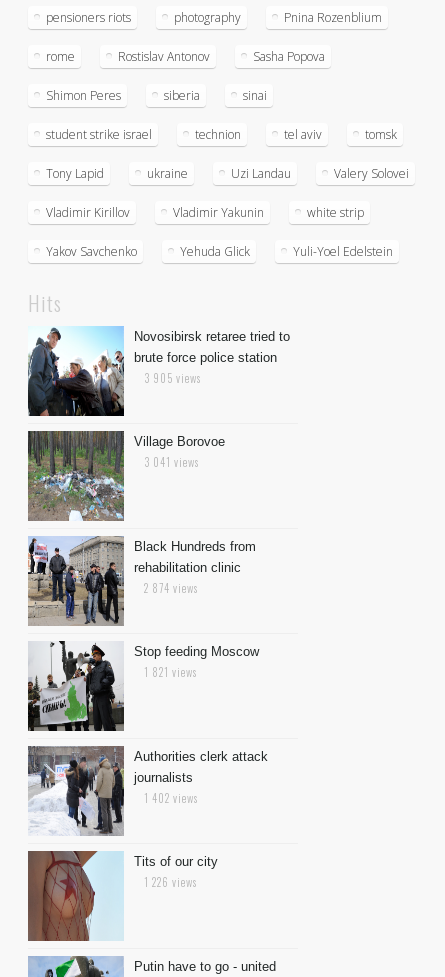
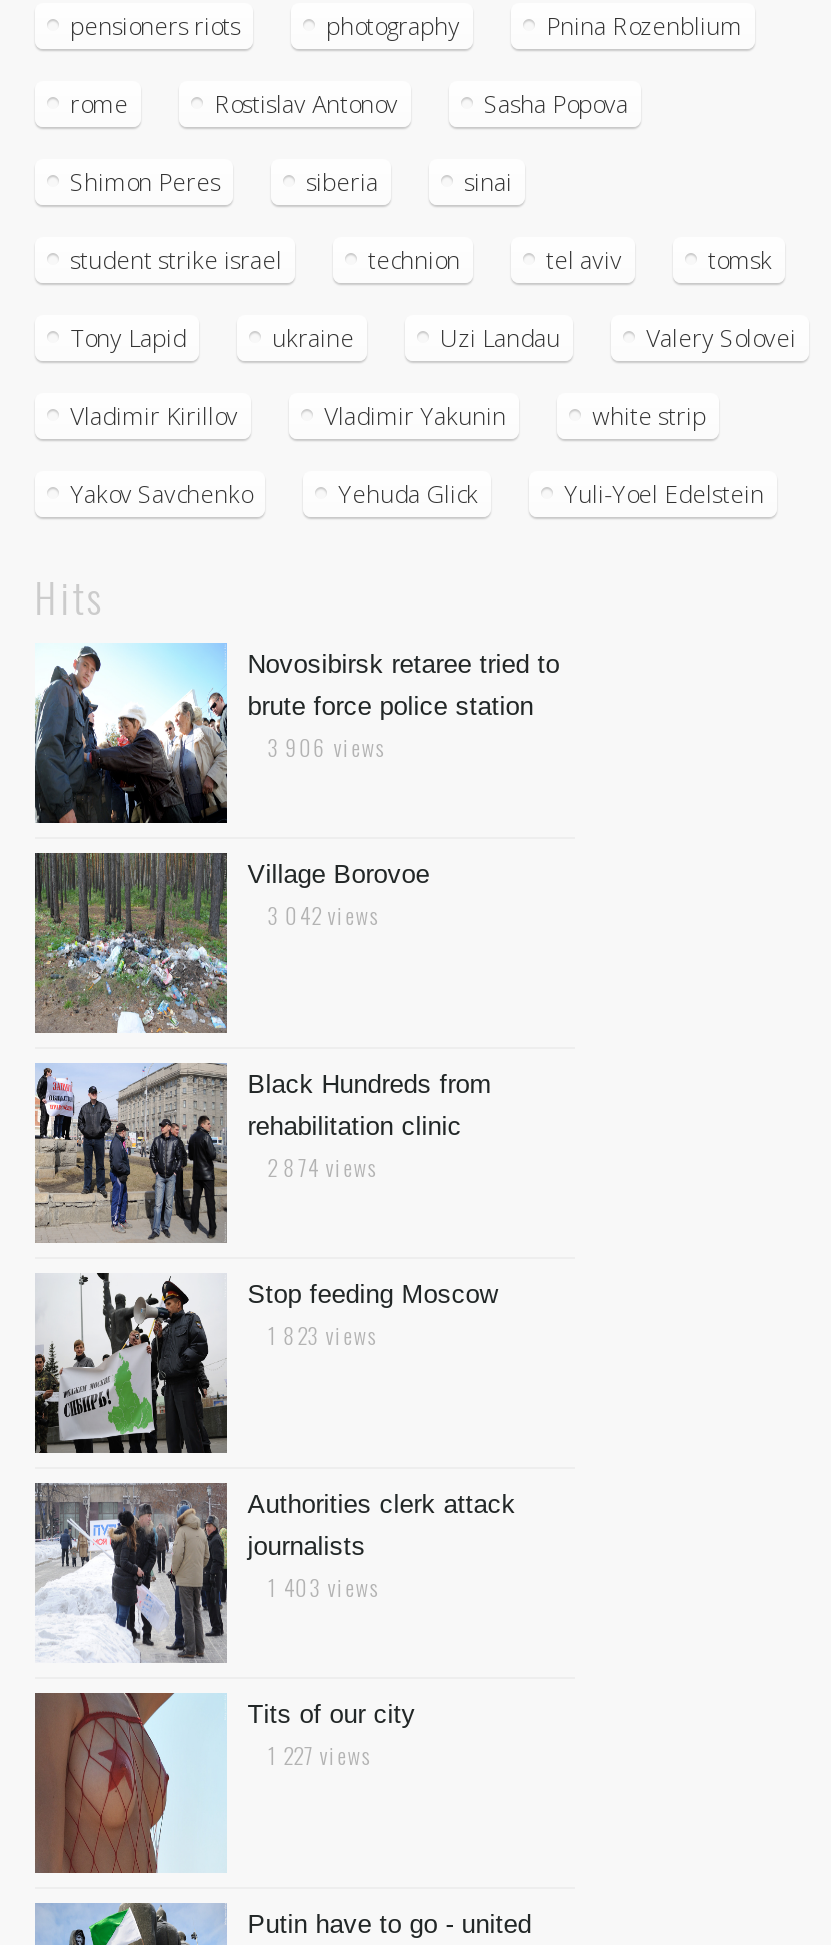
[144,370,201,386] 3 905 views -> [267,731,383,763] 3 906 views
[144,454,199,470] 3 041 views -> [267,899,377,931] 3 042 views
[144,664,197,680] 1 821 views -> [267,1319,375,1351] 1 823 views
[144,790,198,806] 1 402 views -> [267,1571,377,1603] 1 403 views
[144,874,197,890] 1 226 views -> [267,1739,369,1771] 1 227 views

